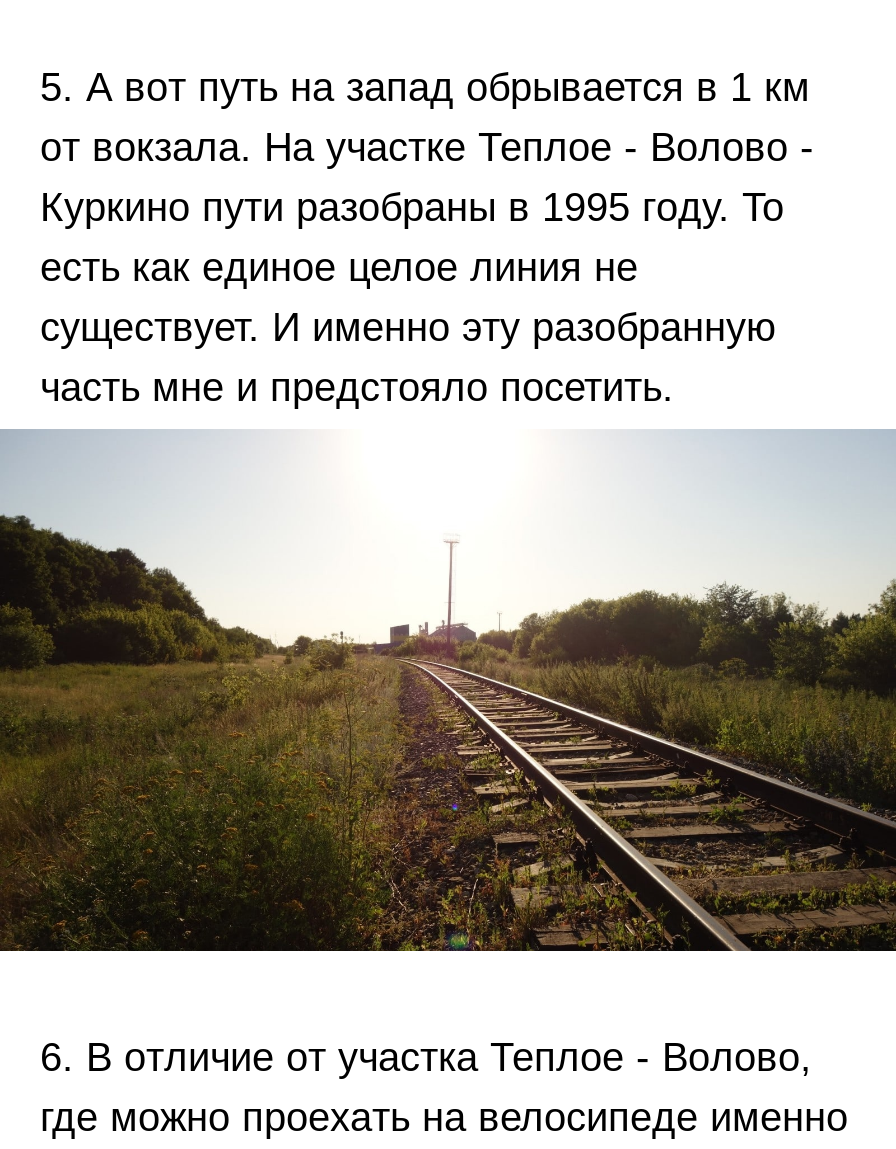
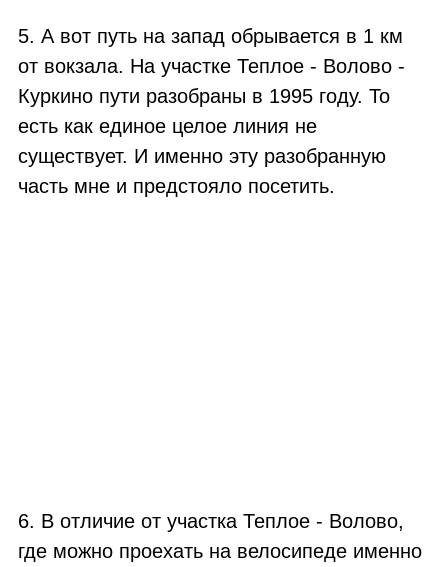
[6,429,890,953] [image] -> none

